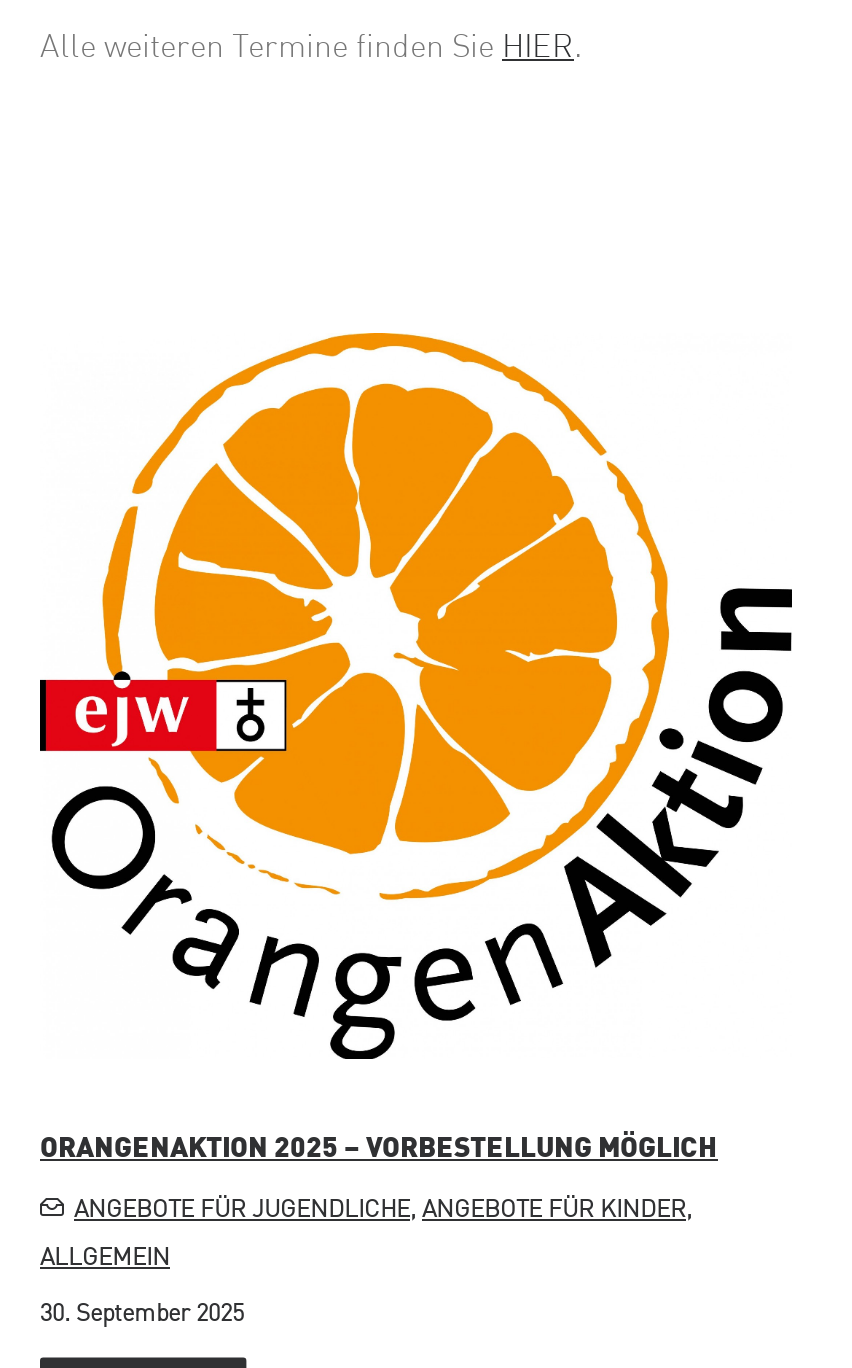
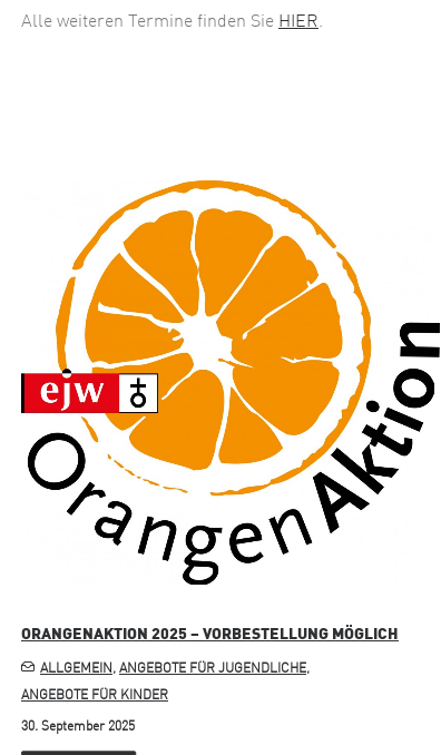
[74,1194,692,1224] ANGEBOTE FÜR JUGENDLICHE, ANGEBOTE FÜR KINDER, -> [40,660,310,676] ALLGEMEIN, ANGEBOTE FÜR JUGENDLICHE,
[40,1242,170,1272] ALLGEMEIN -> [21,686,168,703] ANGEBOTE FÜR KINDER

